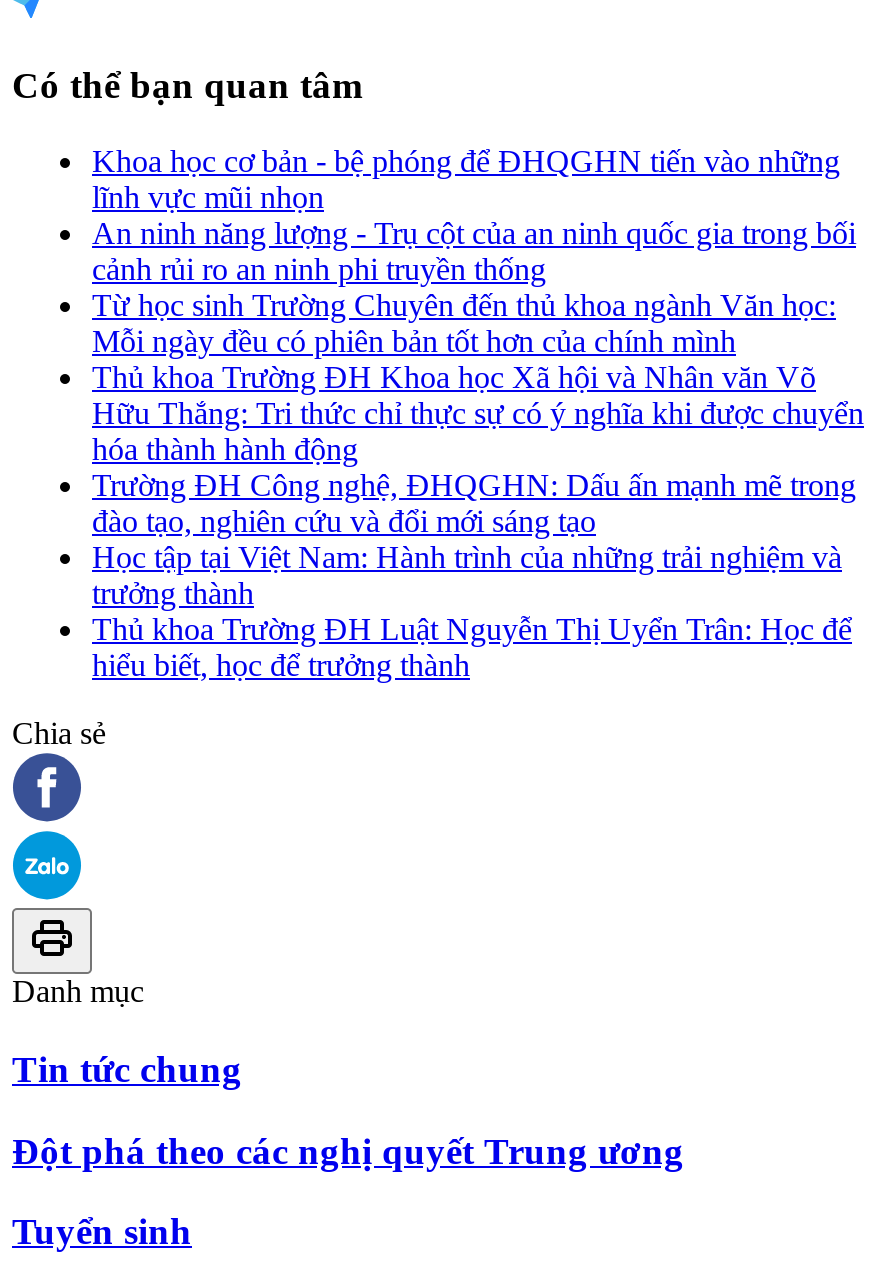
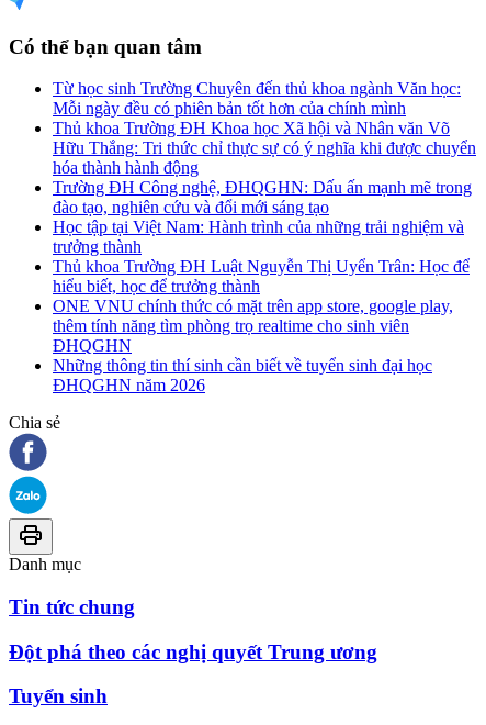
[92,144,856,286] Khoa học cơ bản - bệ phóng để ĐHQGHN tiến vào những | lĩnh vực mũi nhọn | An ninh năng lượng - Trụ cột của an ninh quốc gia trong bối | cảnh rủi ro an ninh phi truyền thống -> none
moved [92,288,864,682] -> [53,79,476,296]: Từ học sinh Trường Chuyên đến thủ khoa ngành Văn học: | Mỗi ngày đều có phiên bản tốt hơn của chính mình | Thủ khoa Trường ĐH Khoa học Xã hội và Nhân văn Võ | ... | Thủ khoa Trường ĐH Luật Nguyễn Thị Uyển Trân: Học để | hiểu biết, học để trưởng thành
none -> [53,297,453,395] ONE VNU chính thức có mặt trên app store, google play, | thêm tính năng tìm phòng trọ realtime cho sinh viên | ĐHQGHN | Những thông tin thí sinh cần biết về tuyển sinh đại học | ĐHQGHN năm 2026

